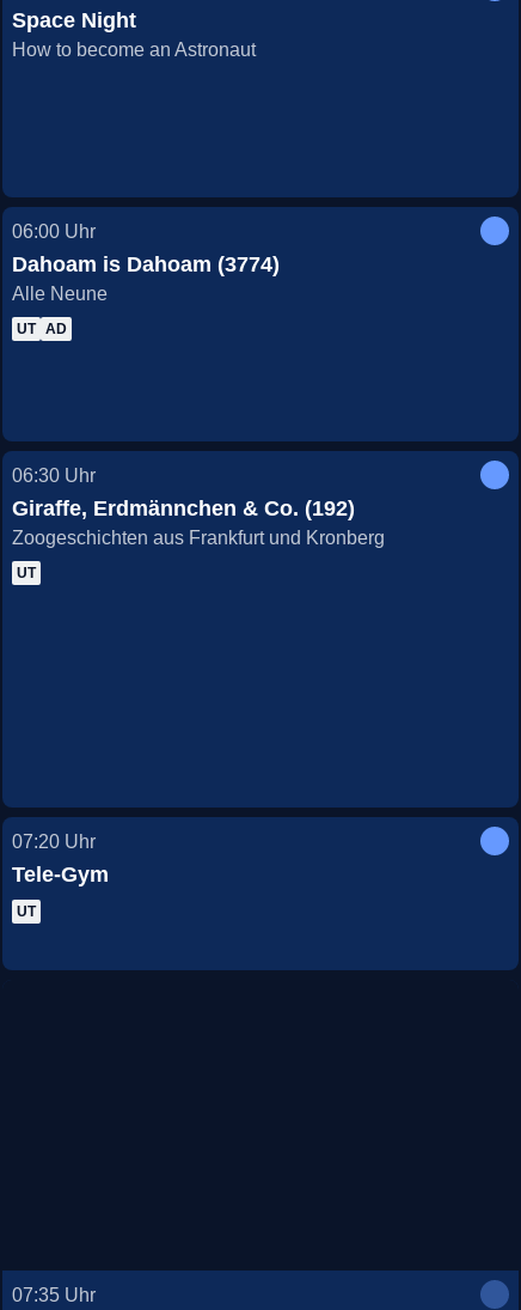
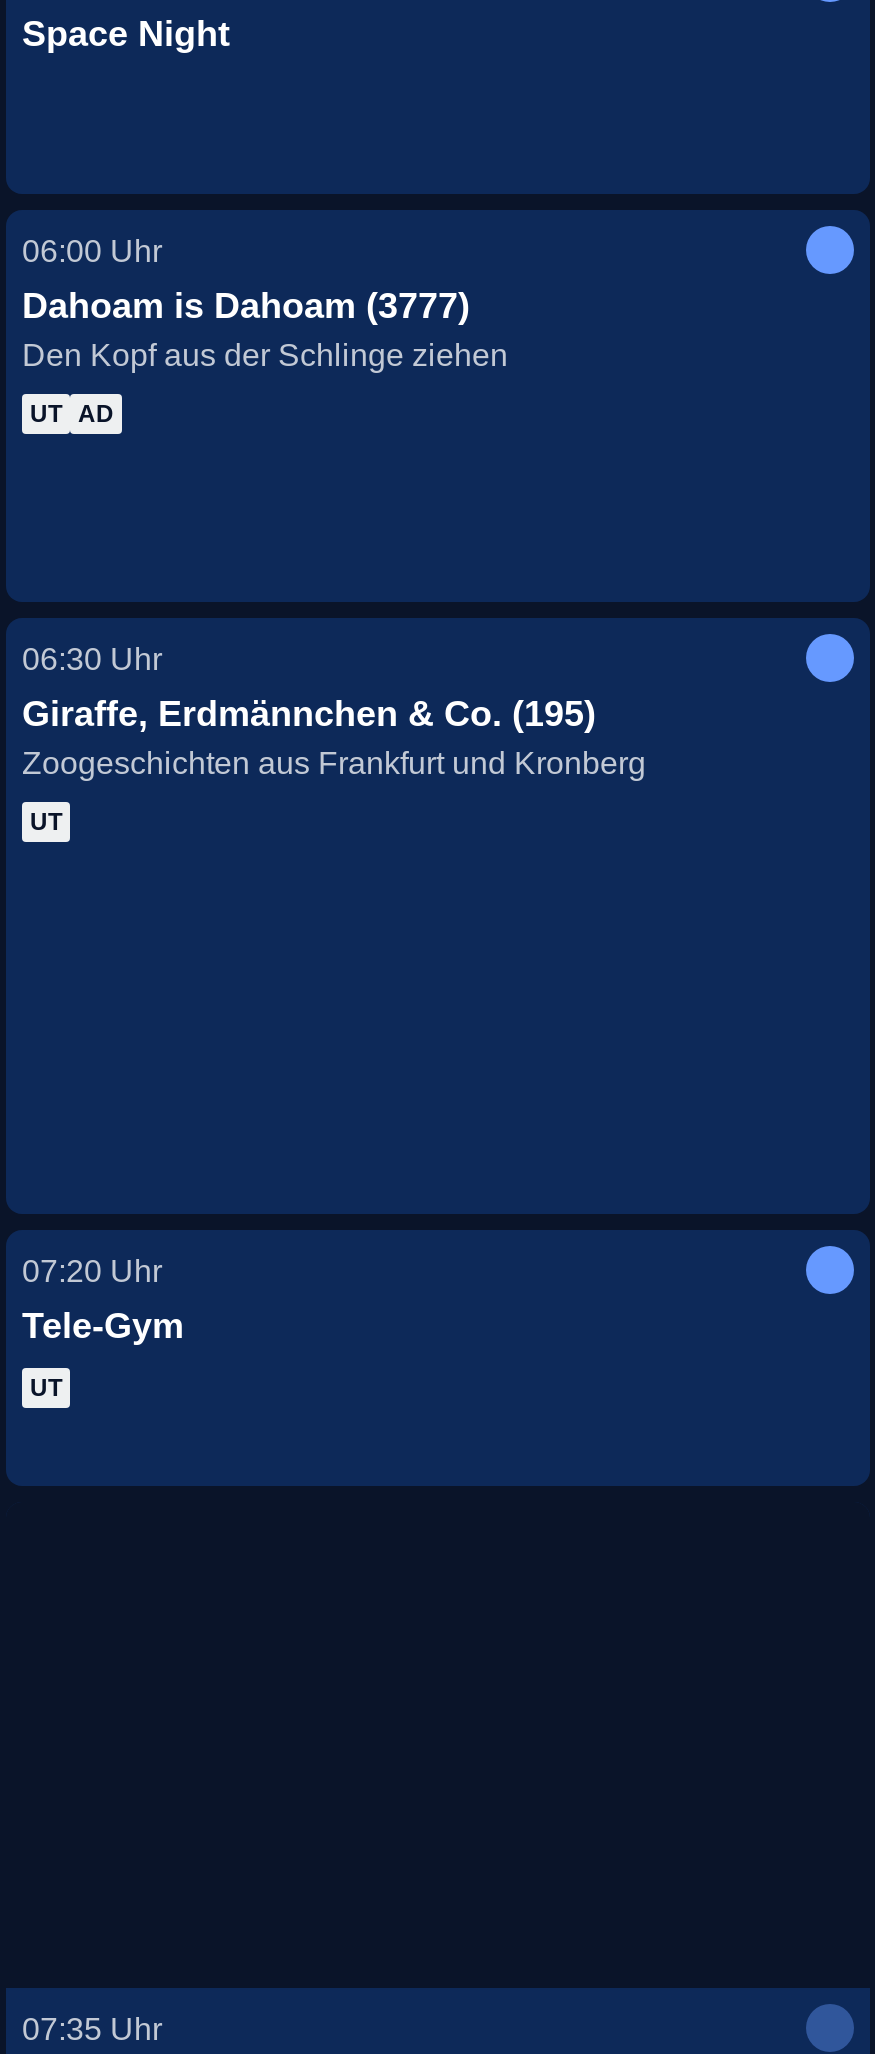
[12,39,257,60] How to become an Astronaut -> none
[12,252,280,304] Dahoam is Dahoam (3774) | Alle Neune -> [22,286,508,372] Dahoam is Dahoam (3777) | Den Kopf aus der Schlinge ziehen
[12,496,355,520] Giraffe, Erdmännchen & Co. (192) -> [22,694,596,734] Giraffe, Erdmännchen & Co. (195)

